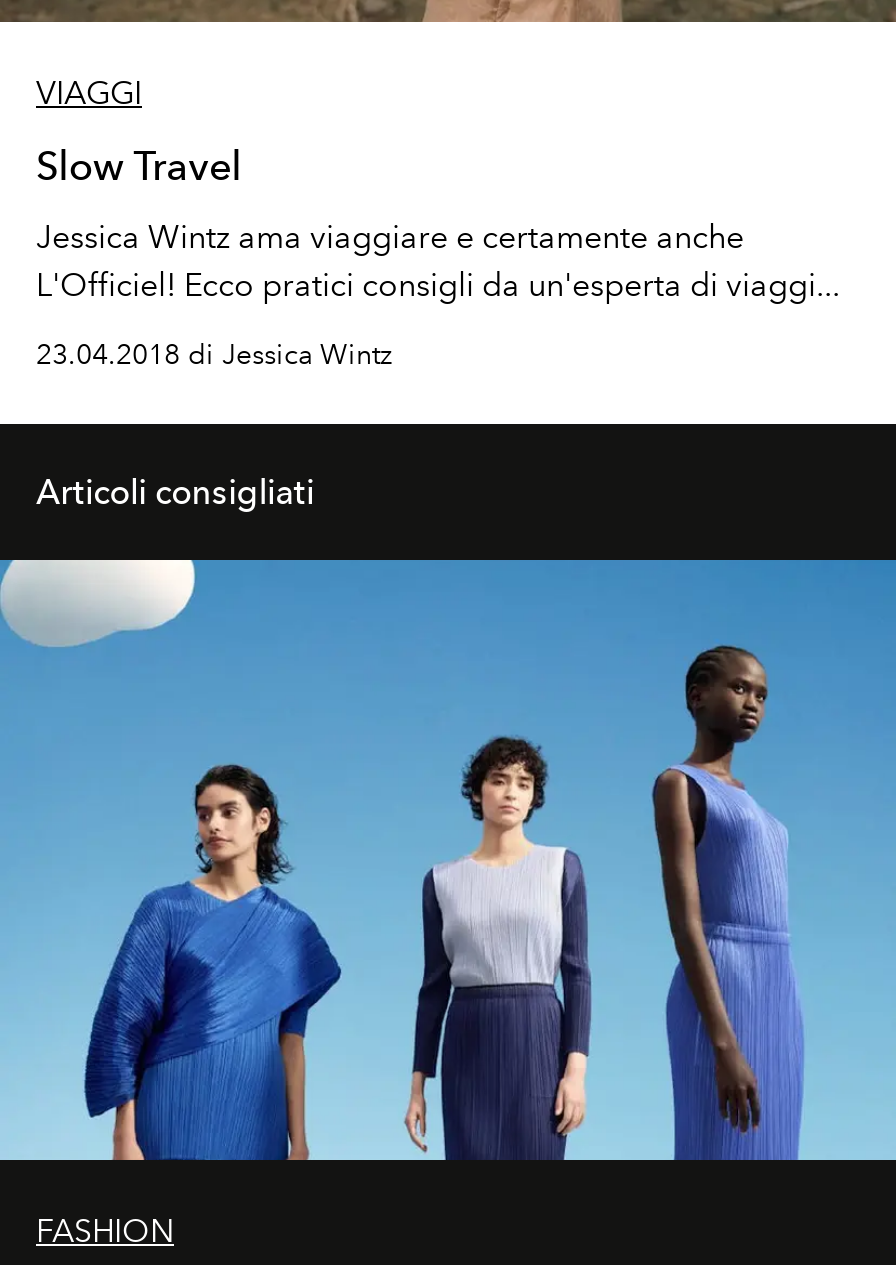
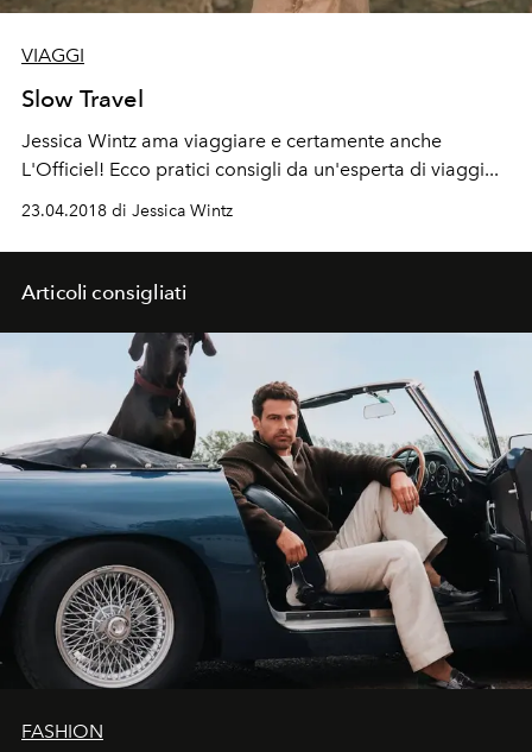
[6,558,890,1162] [image] -> [4,331,528,689] [image]

